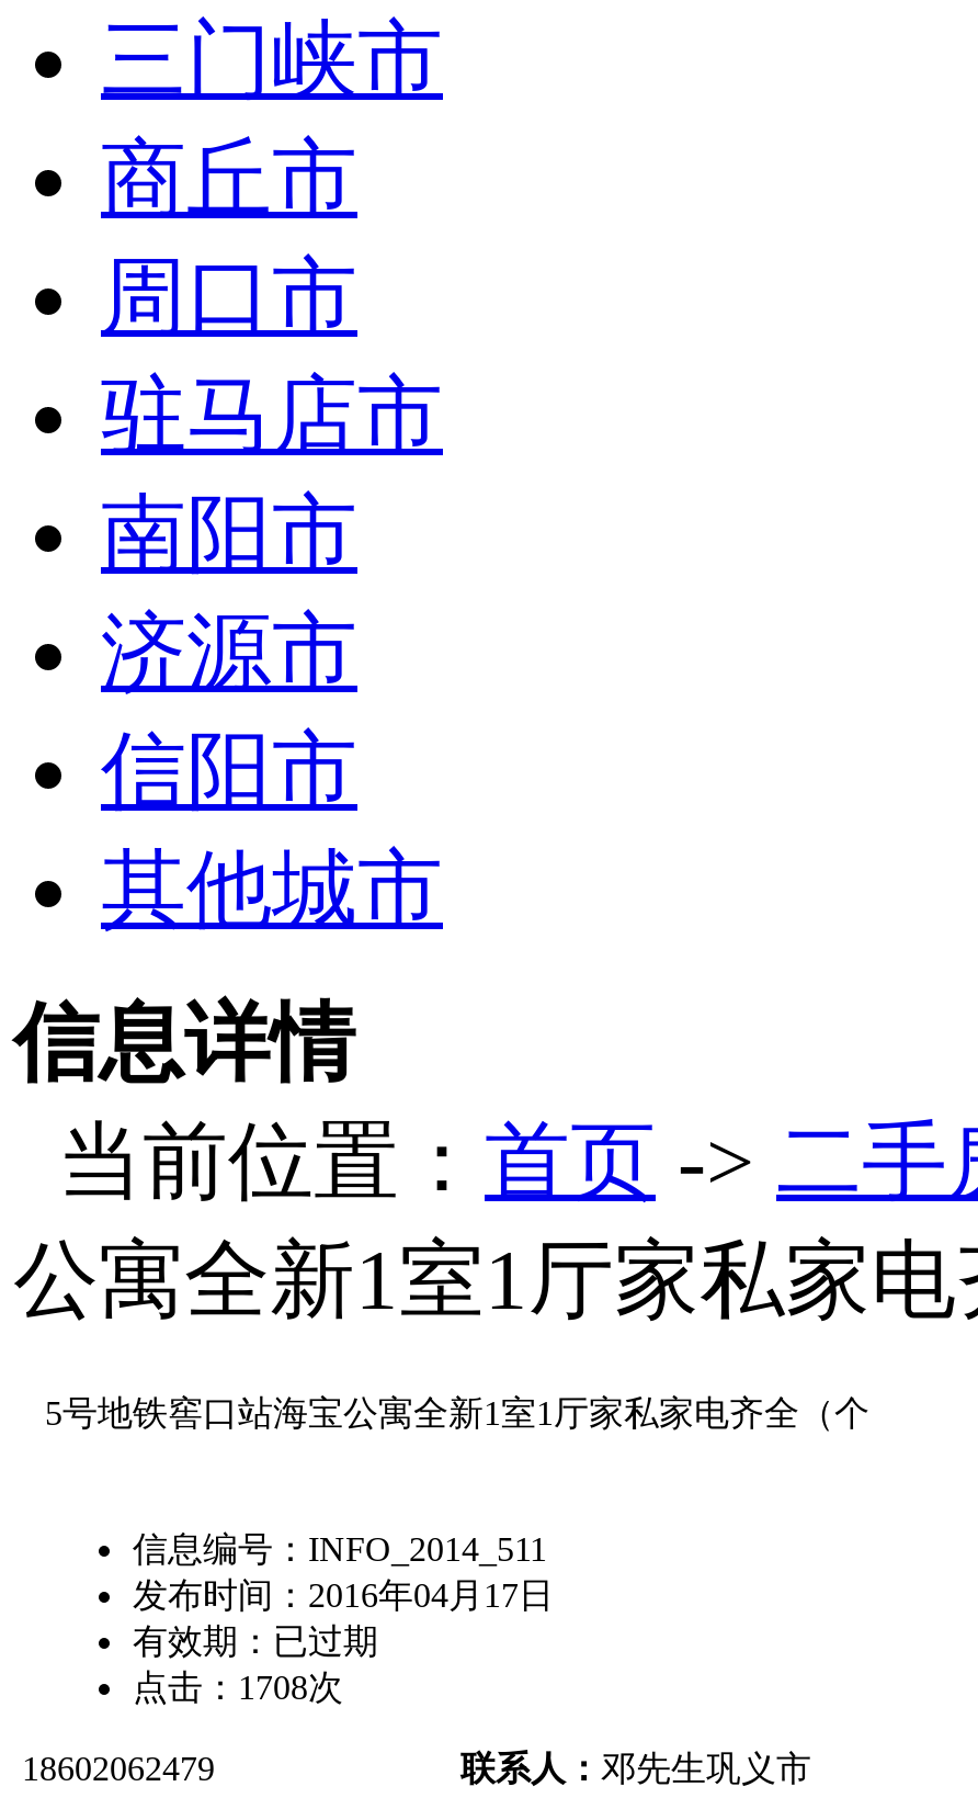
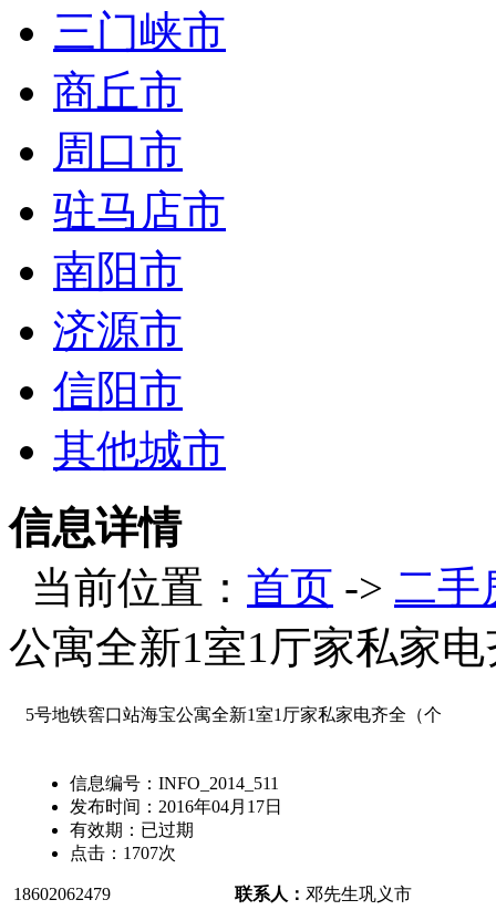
[133,1669,343,1706] 点击：1708次 -> [69,844,175,862] 点击：1707次

